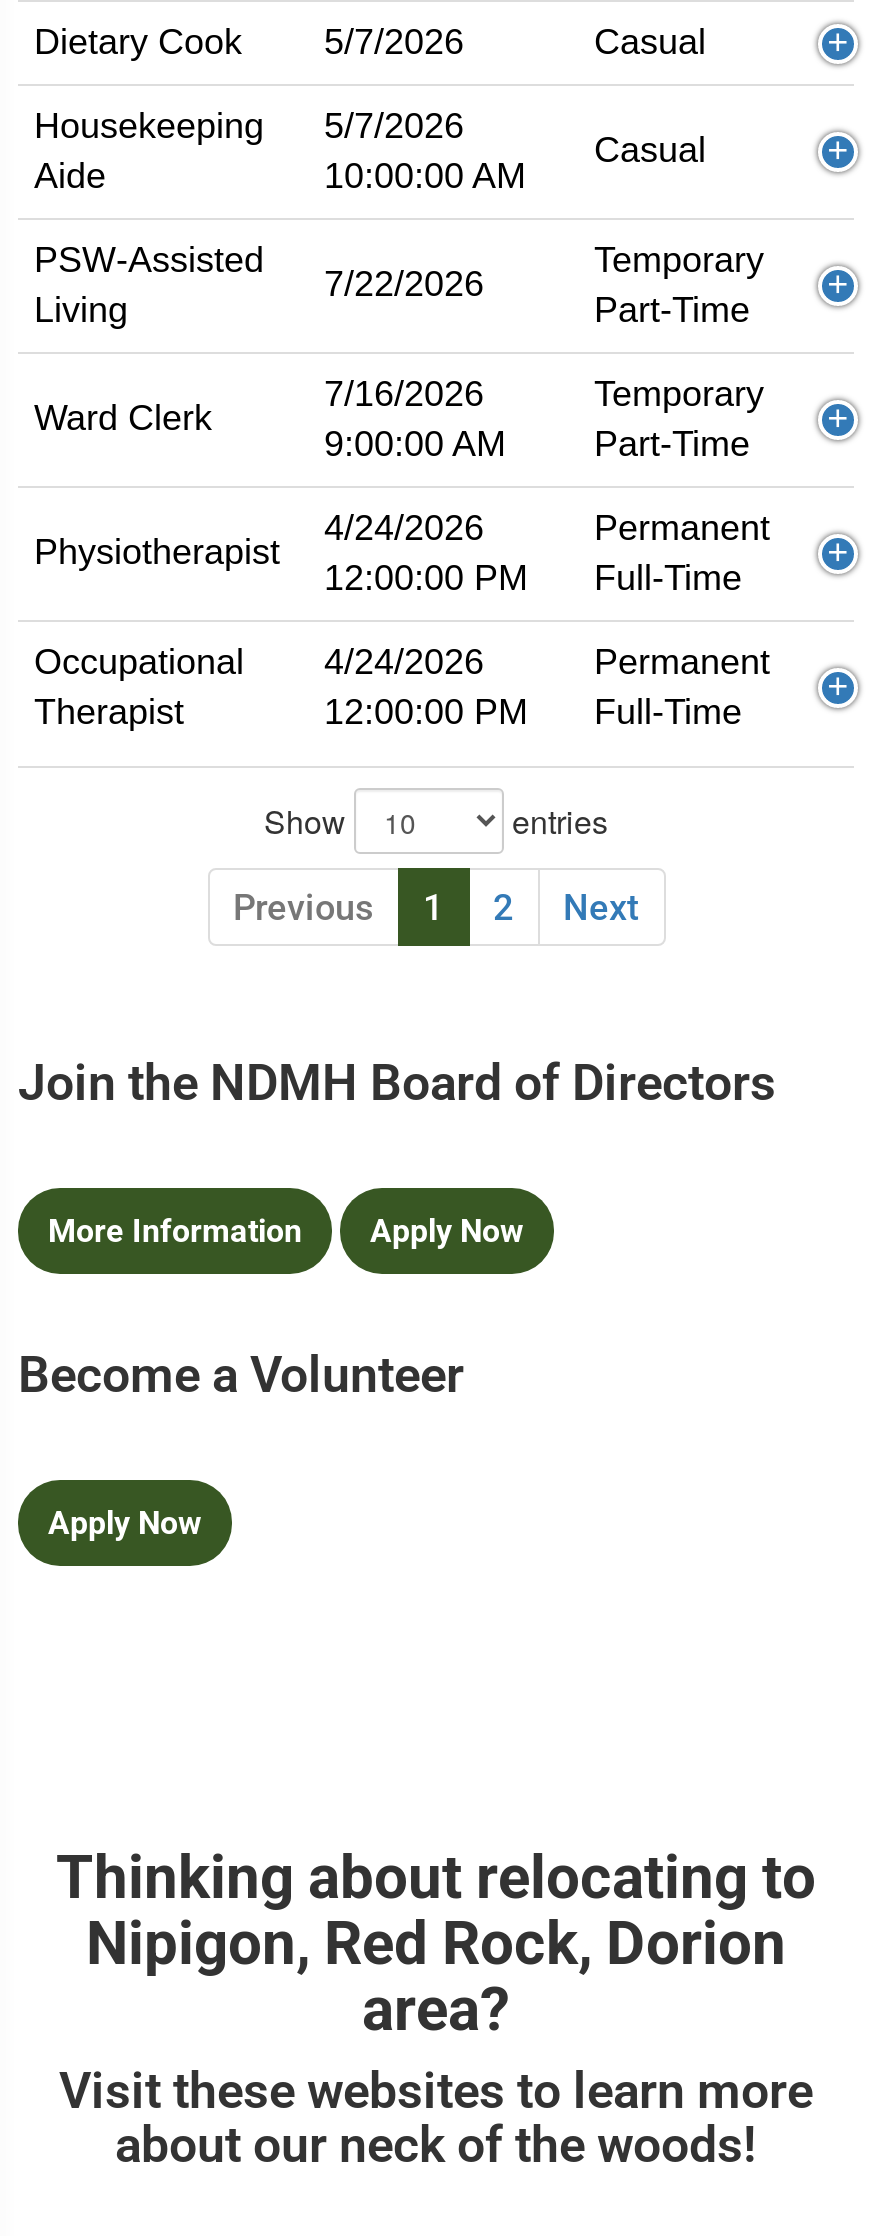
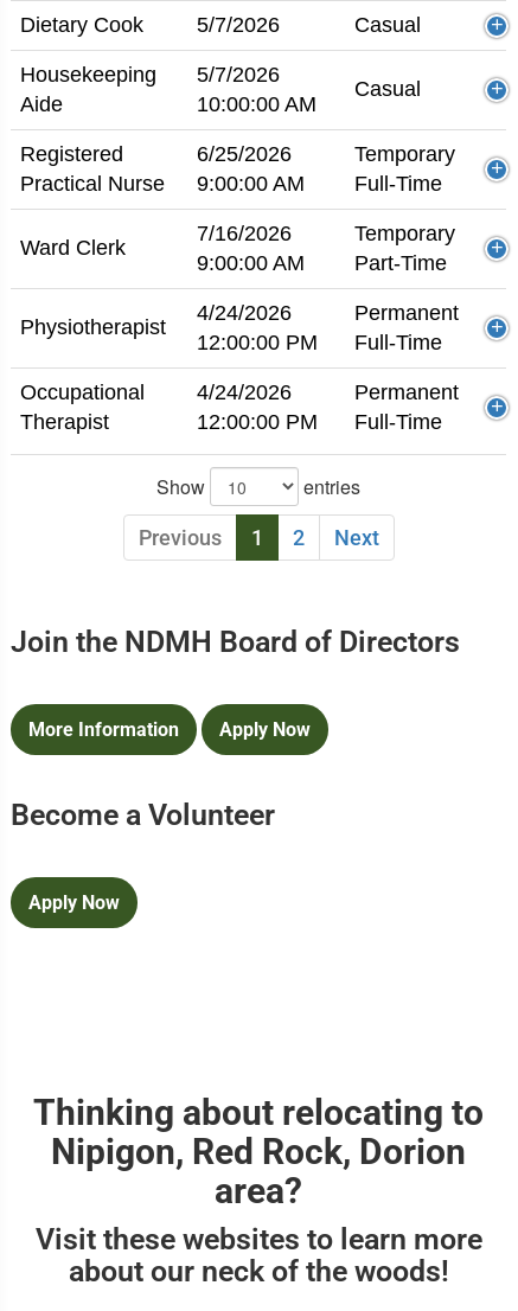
[34,241,264,331] PSW-Assisted | Living -> [20,143,165,196] Registered | Practical Nurse
[324,265,484,305] 7/22/2026 -> [197,143,305,196] 6/25/2026 | 9:00:00 AM
[594,291,750,331] Part-Time -> [354,172,442,196] Full-Time

